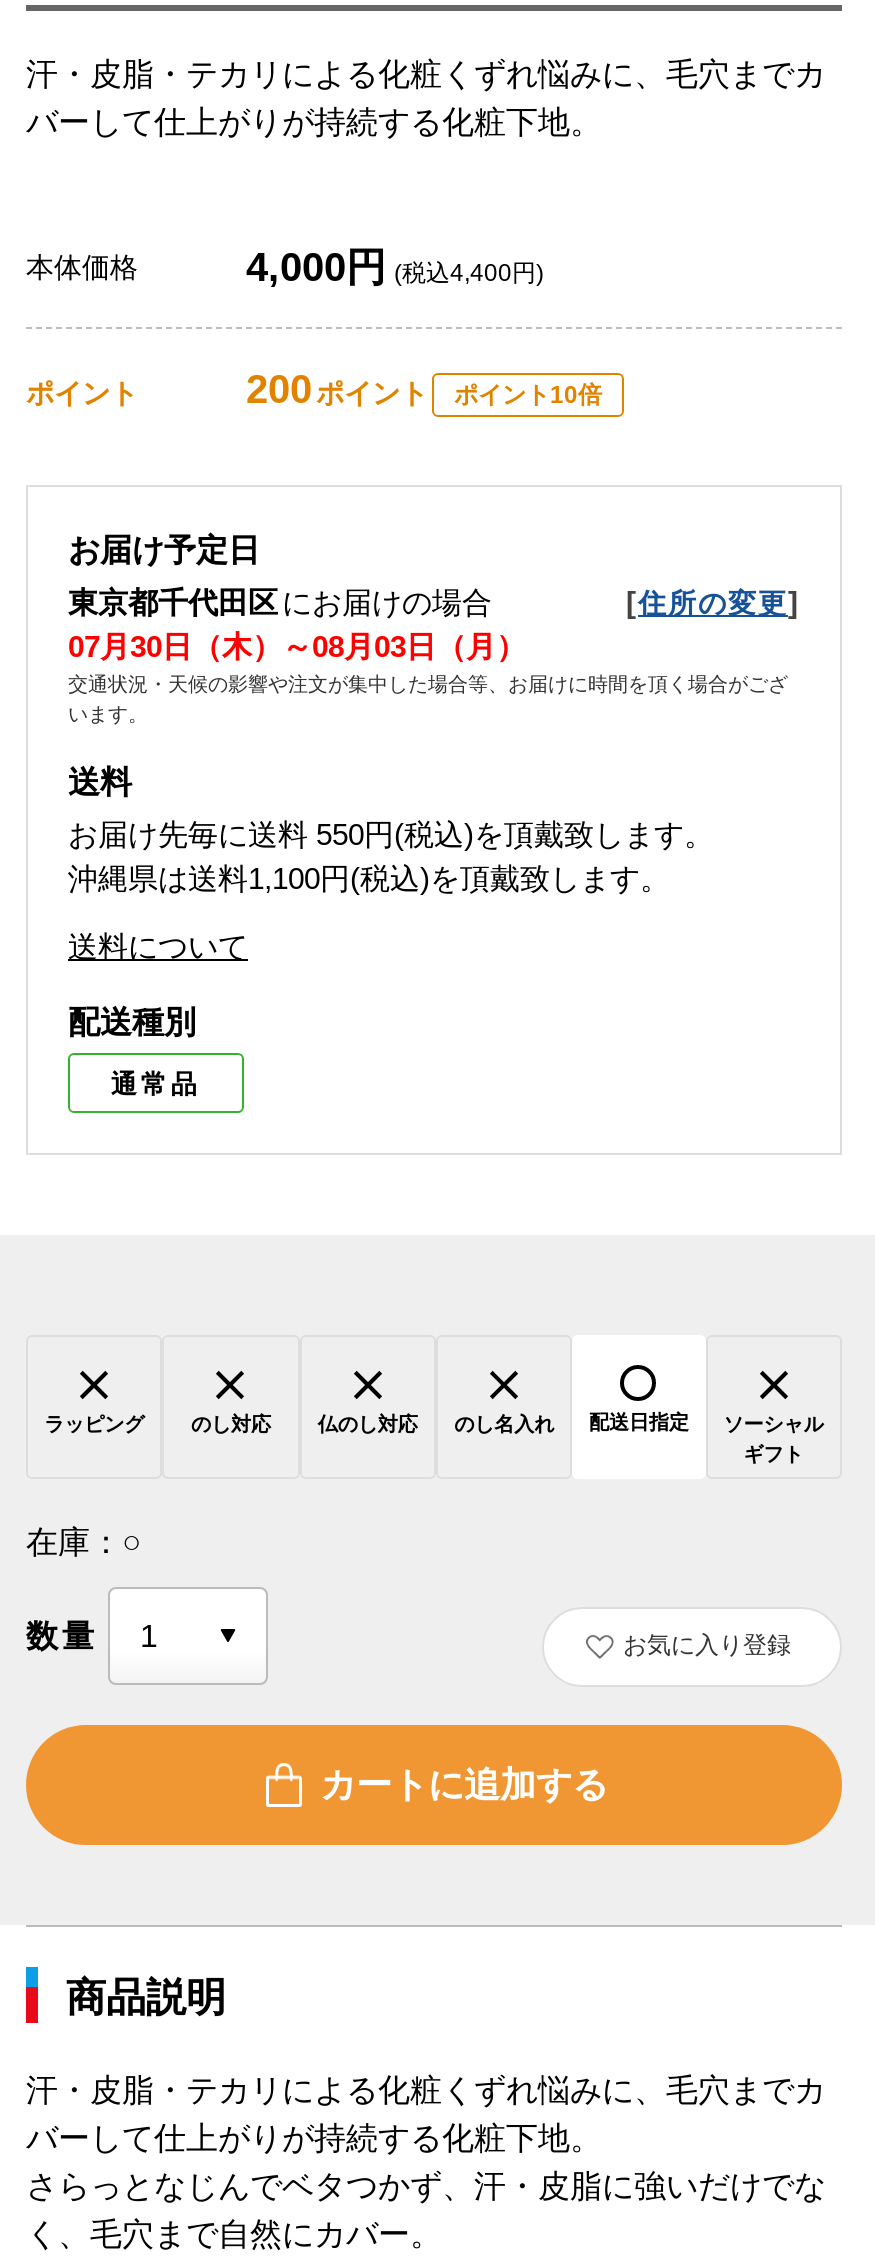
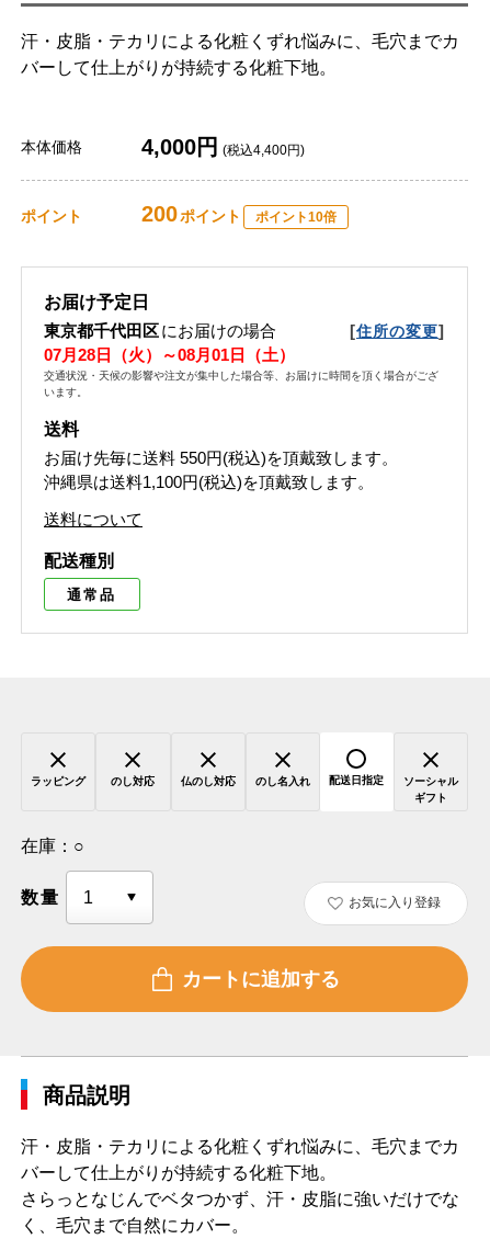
[68,630,526,664] 07月30日（木）～08月03日（月） -> [44,346,295,364] 07月28日（火）～08月01日（土）

